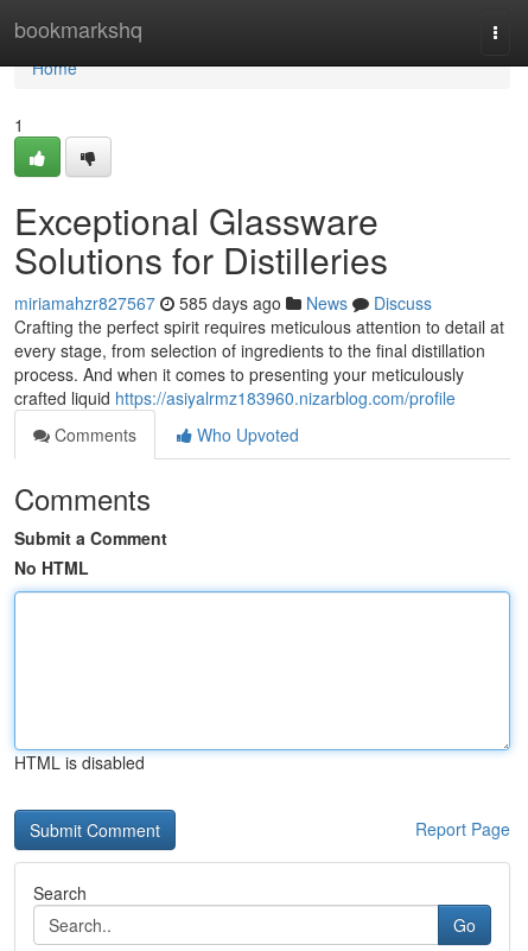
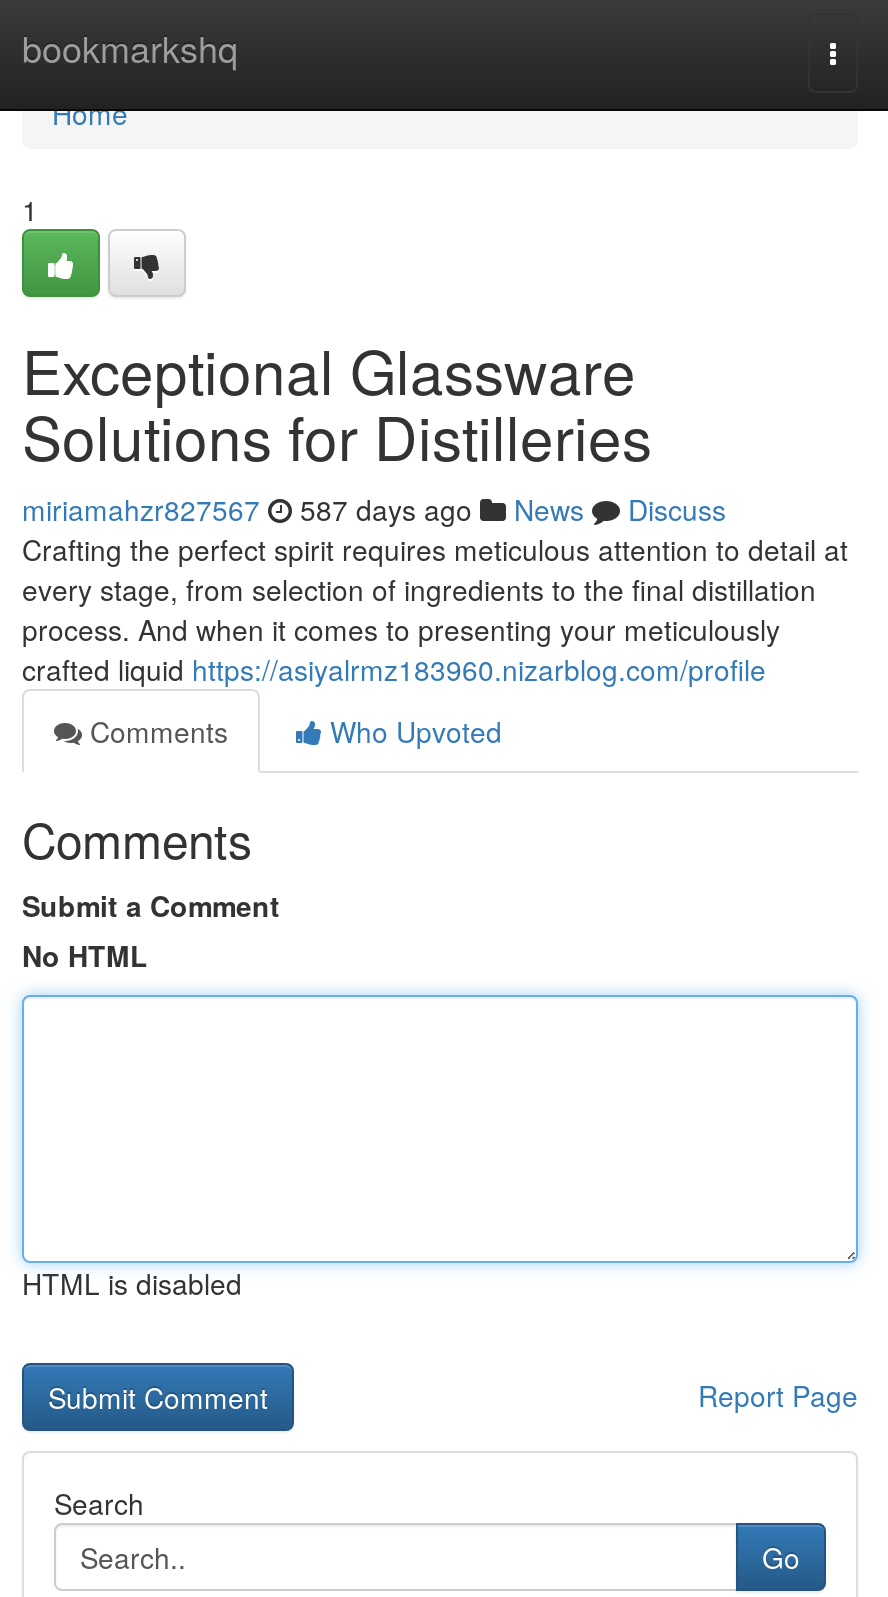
[14,291,432,315] miriamahzr827567 585 days ago News Discuss -> [22,489,726,529] miriamahzr827567 587 days ago News Discuss

